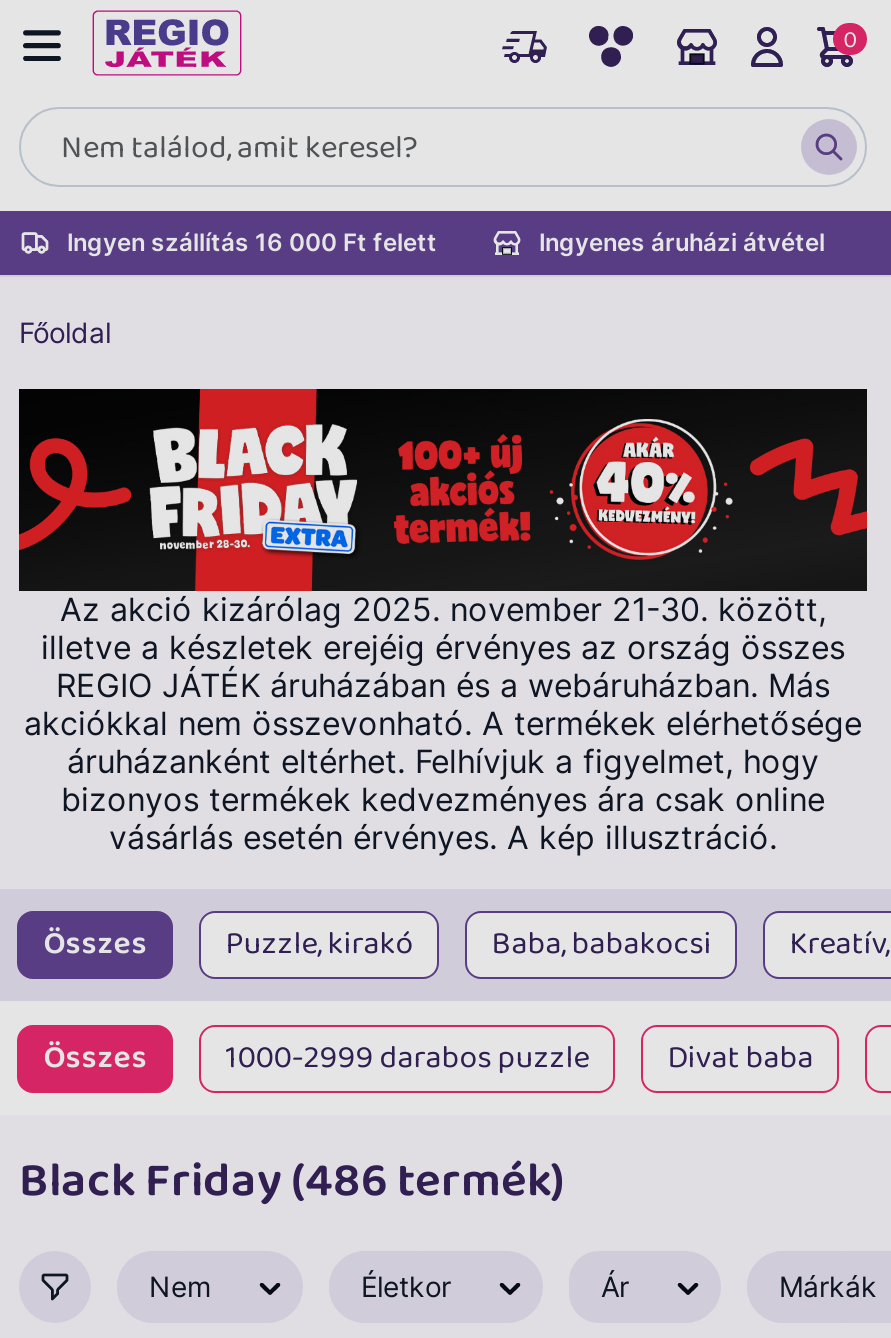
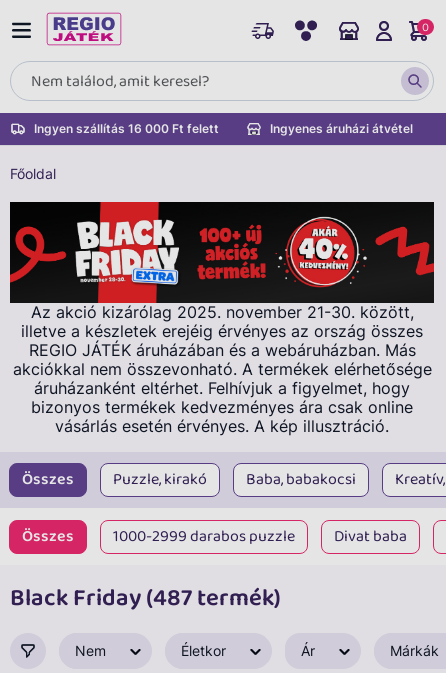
[19,1143,565,1221] Black Friday (486 termék) -> [10,579,281,618] Black Friday (487 termék)

